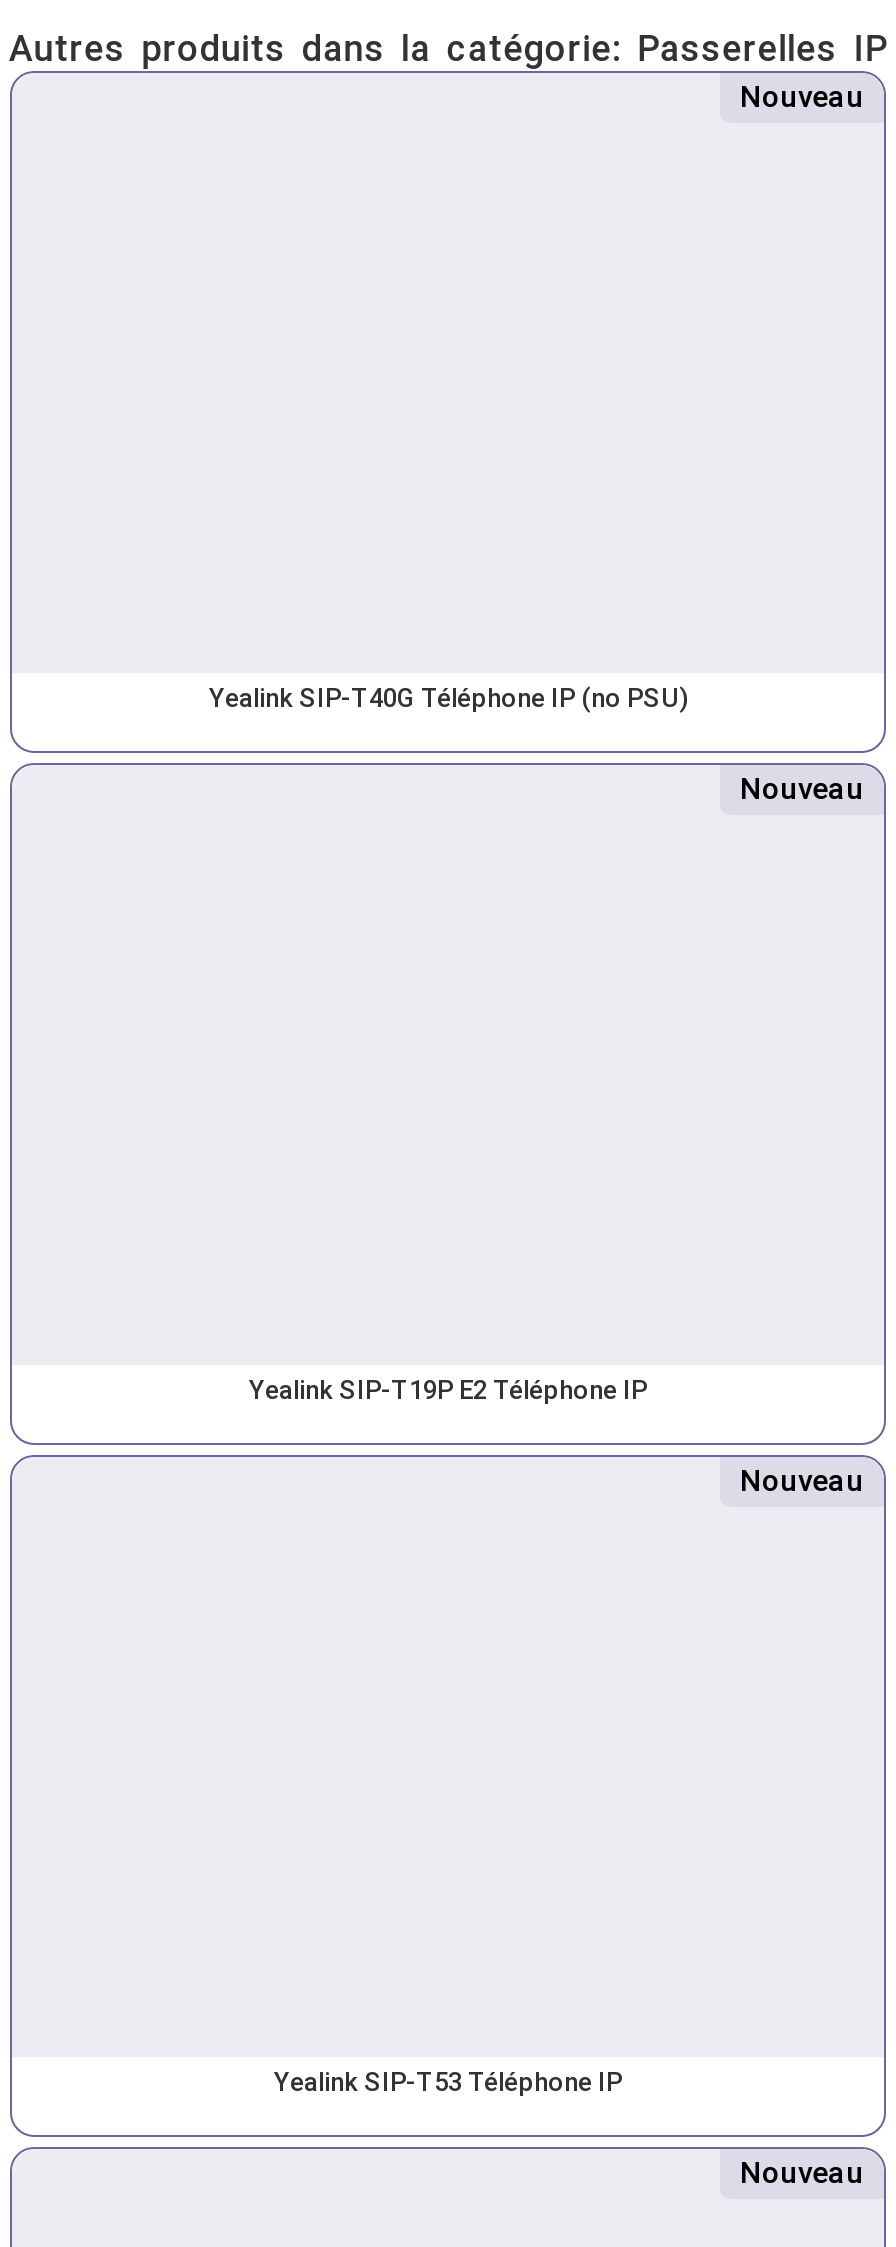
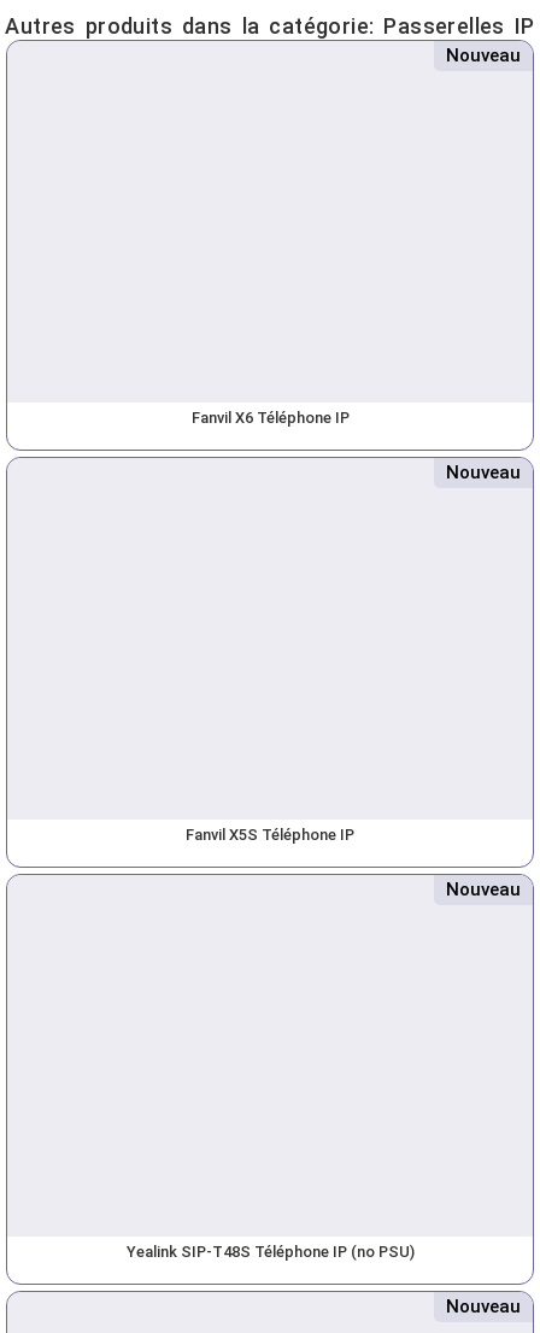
[209,682,687,712] Yealink SIP-T40G Téléphone IP (no PSU) -> [191,408,349,426] Fanvil X6 Téléphone IP
[249,1374,647,1404] Yealink SIP-T19P E2 Téléphone IP -> [186,825,354,843] Fanvil X5S Téléphone IP
[274,2066,622,2096] Yealink SIP-T53 Téléphone IP -> [126,1242,414,1260] Yealink SIP-T48S Téléphone IP (no PSU)

